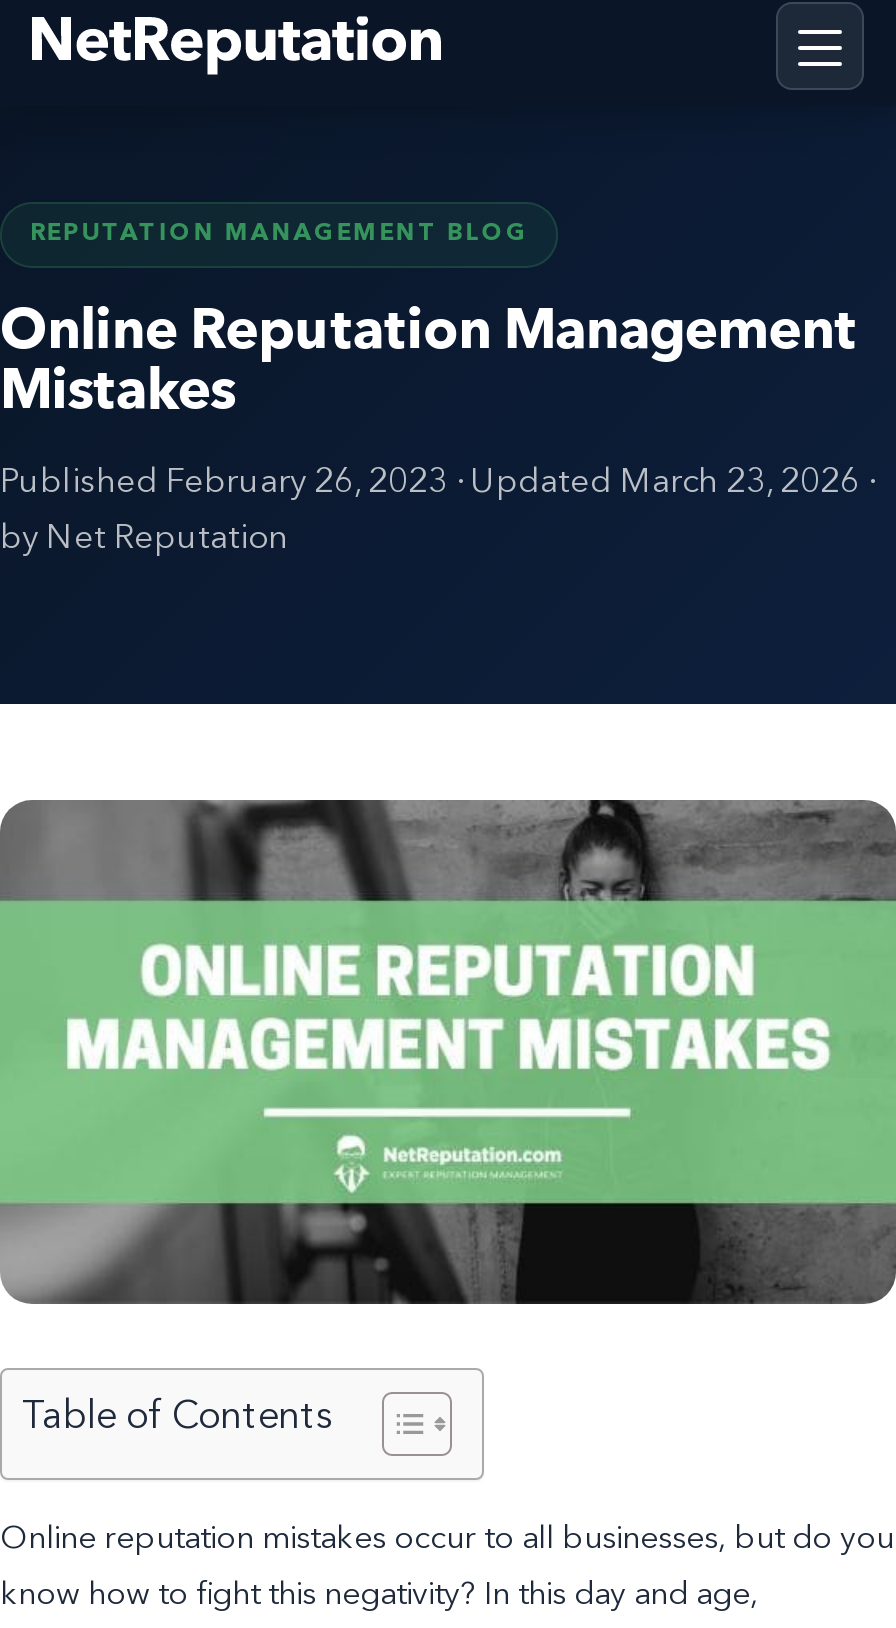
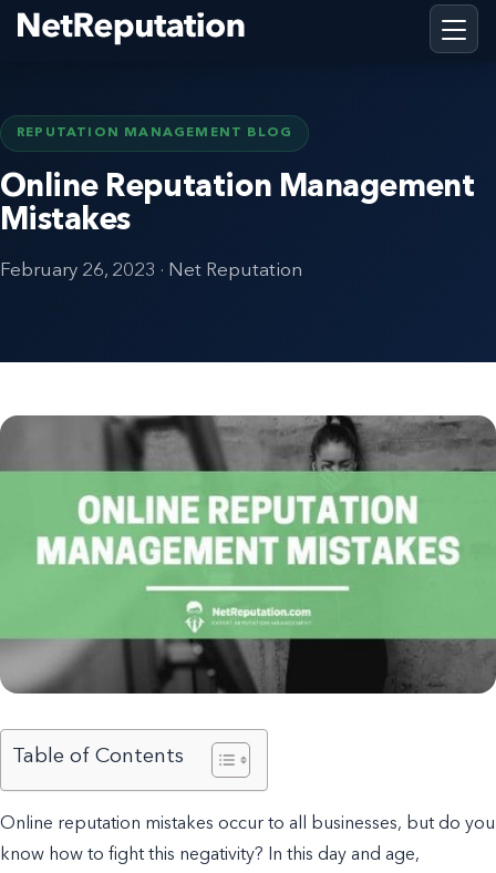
[0,466,874,556] Published February 26, 2023 · Updated March 23, 2026 · | by Net Reputation -> [0,261,302,280] February 26, 2023 · Net Reputation

